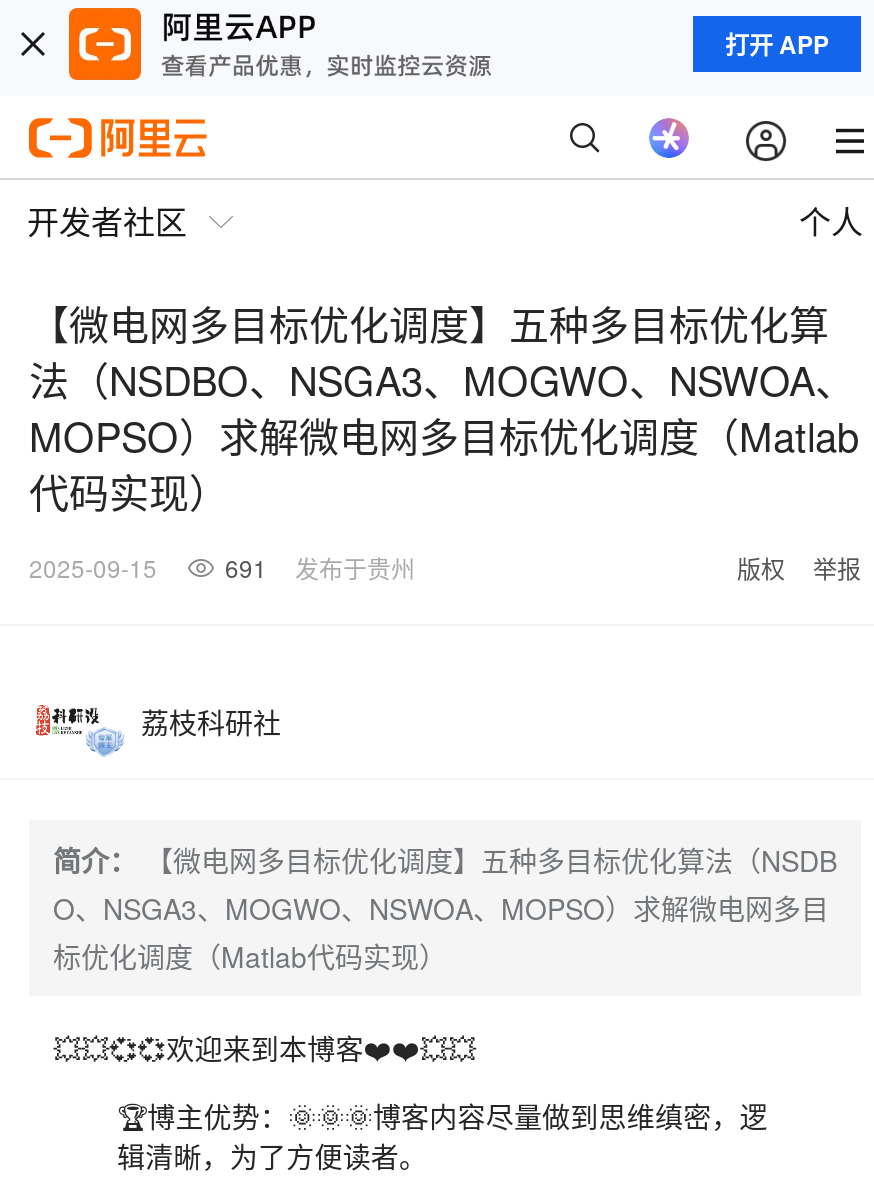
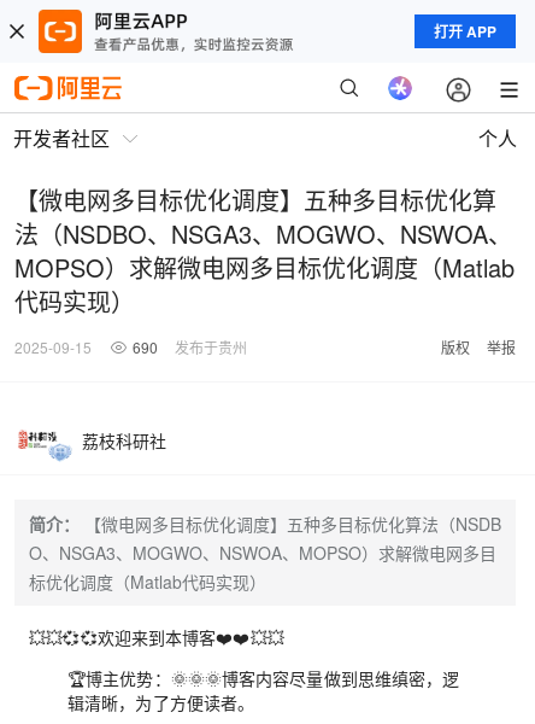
[29,550,415,584] 2025-09-15 691 发布于贵州 -> [14,337,247,357] 2025-09-15 690 发布于贵州

